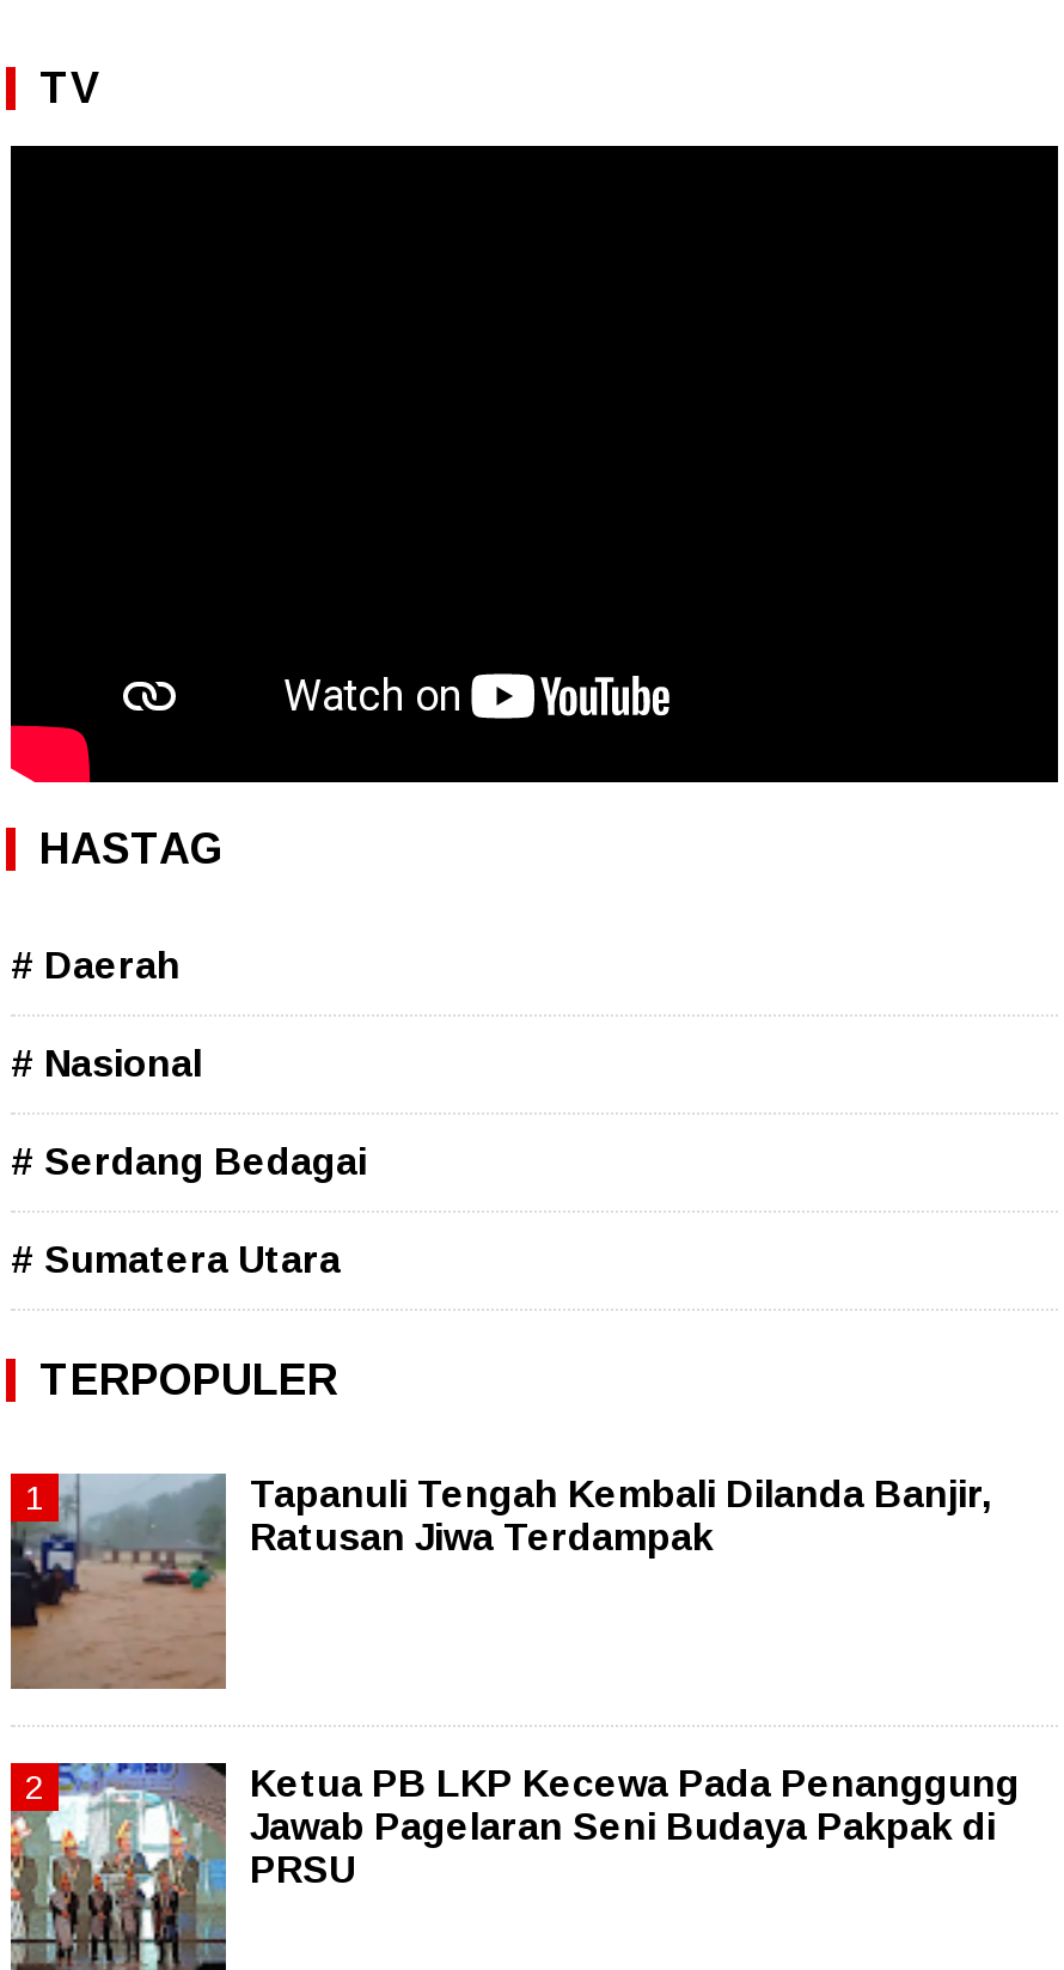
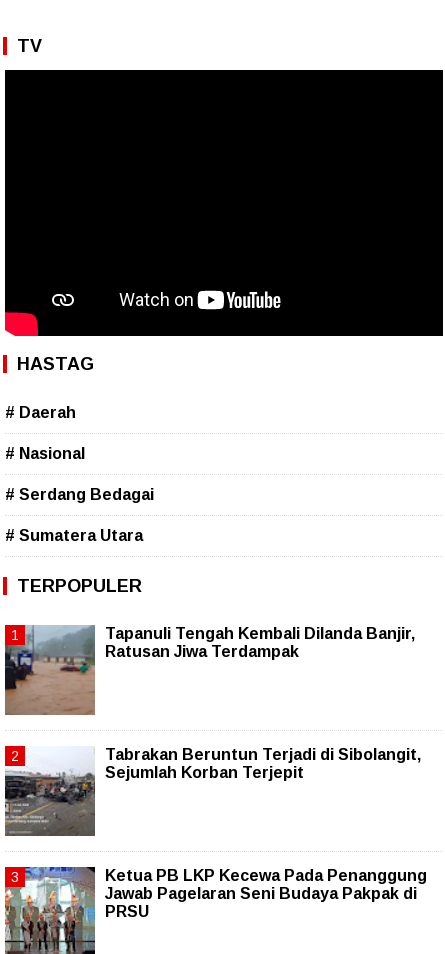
none -> [5,745,421,836] [image] | Tabrakan Beruntun Terjadi di Sibolangit, | Sejumlah Korban Terjepit

